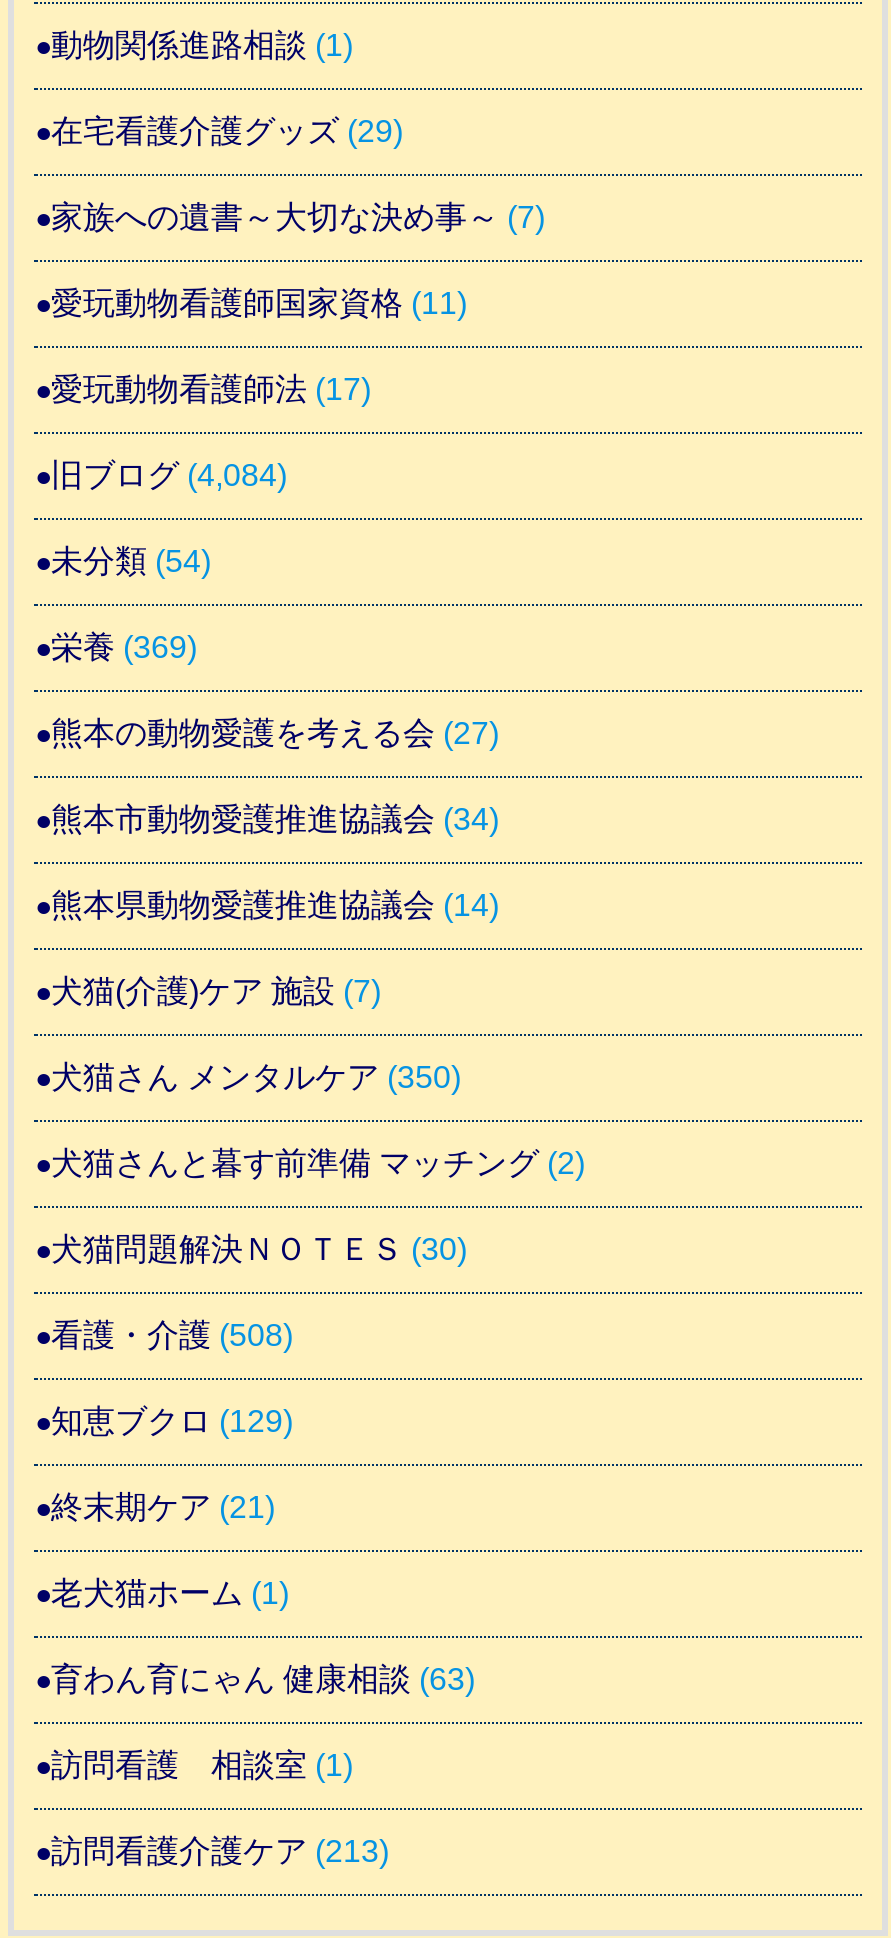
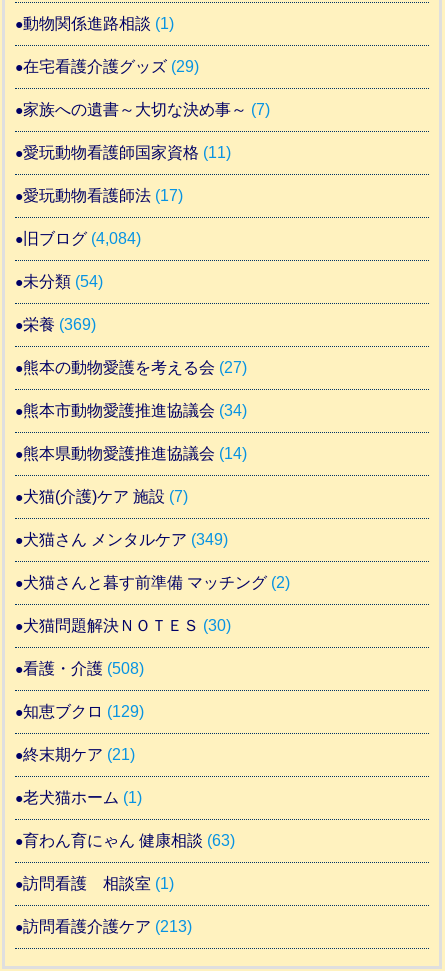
[51,1060,461,1094] 犬猫さん メンタルケア(350) -> [23,531,228,548] 犬猫さん メンタルケア(349)

